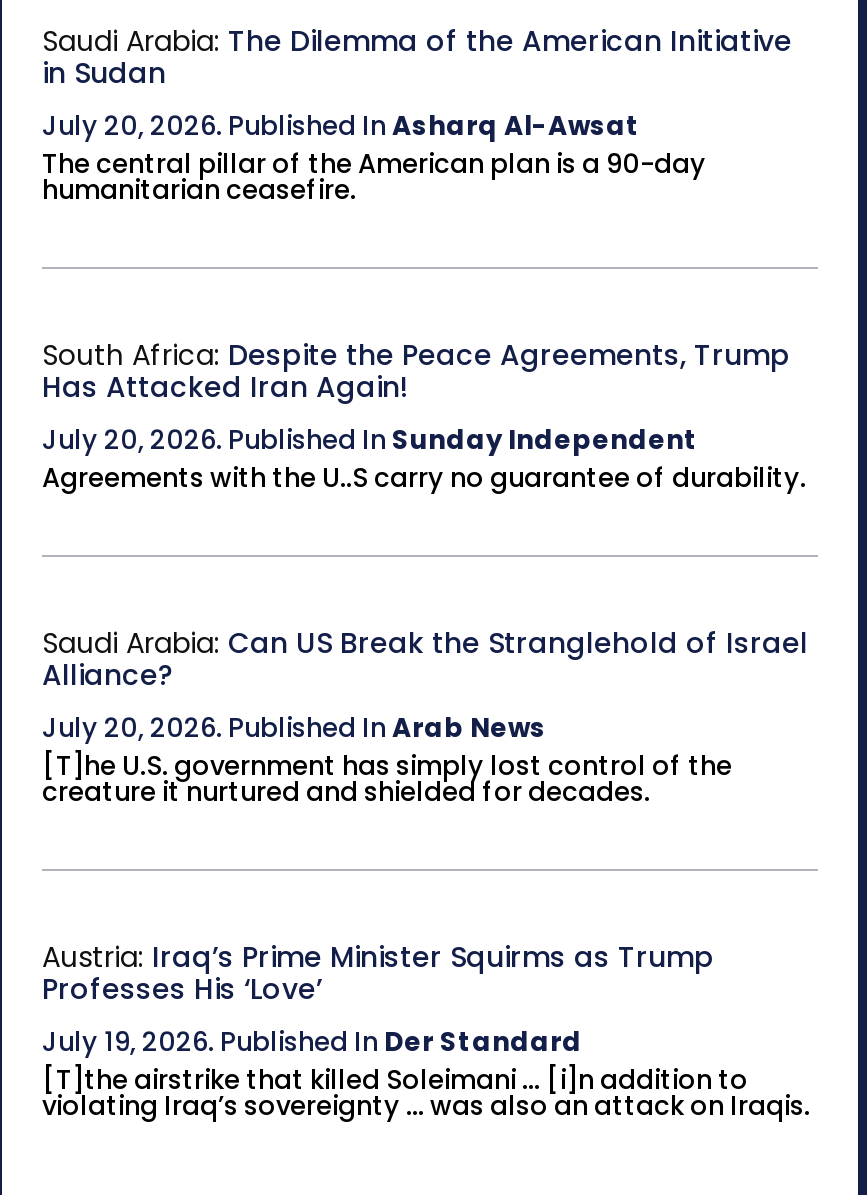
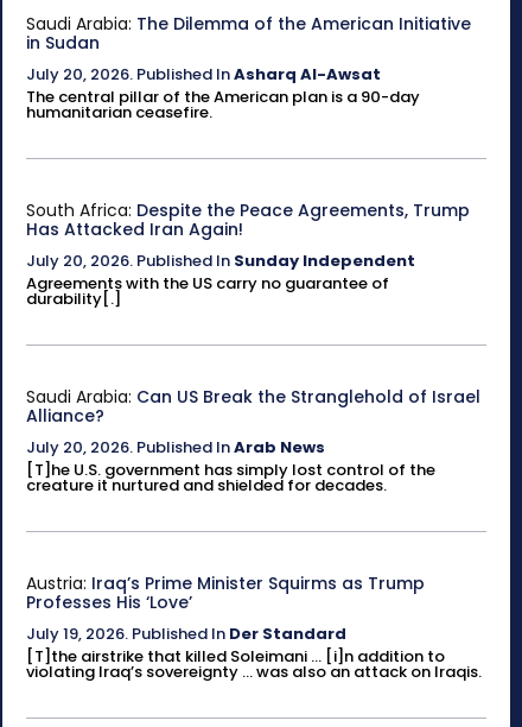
[42,460,806,498] Agreements with the U..S carry no guarantee of durability. -> [26,273,389,311] Agreements with the US carry no guarantee of | durability[.]

